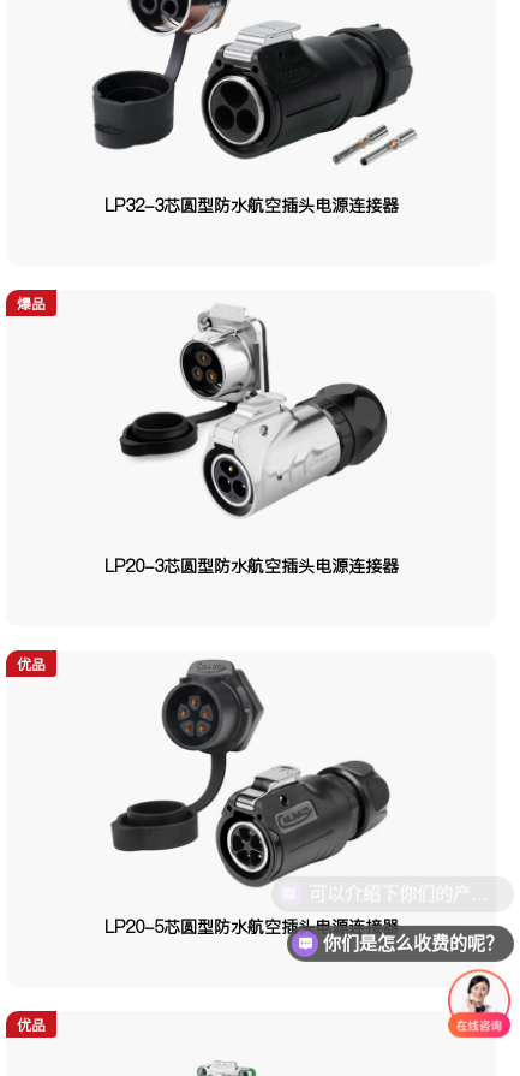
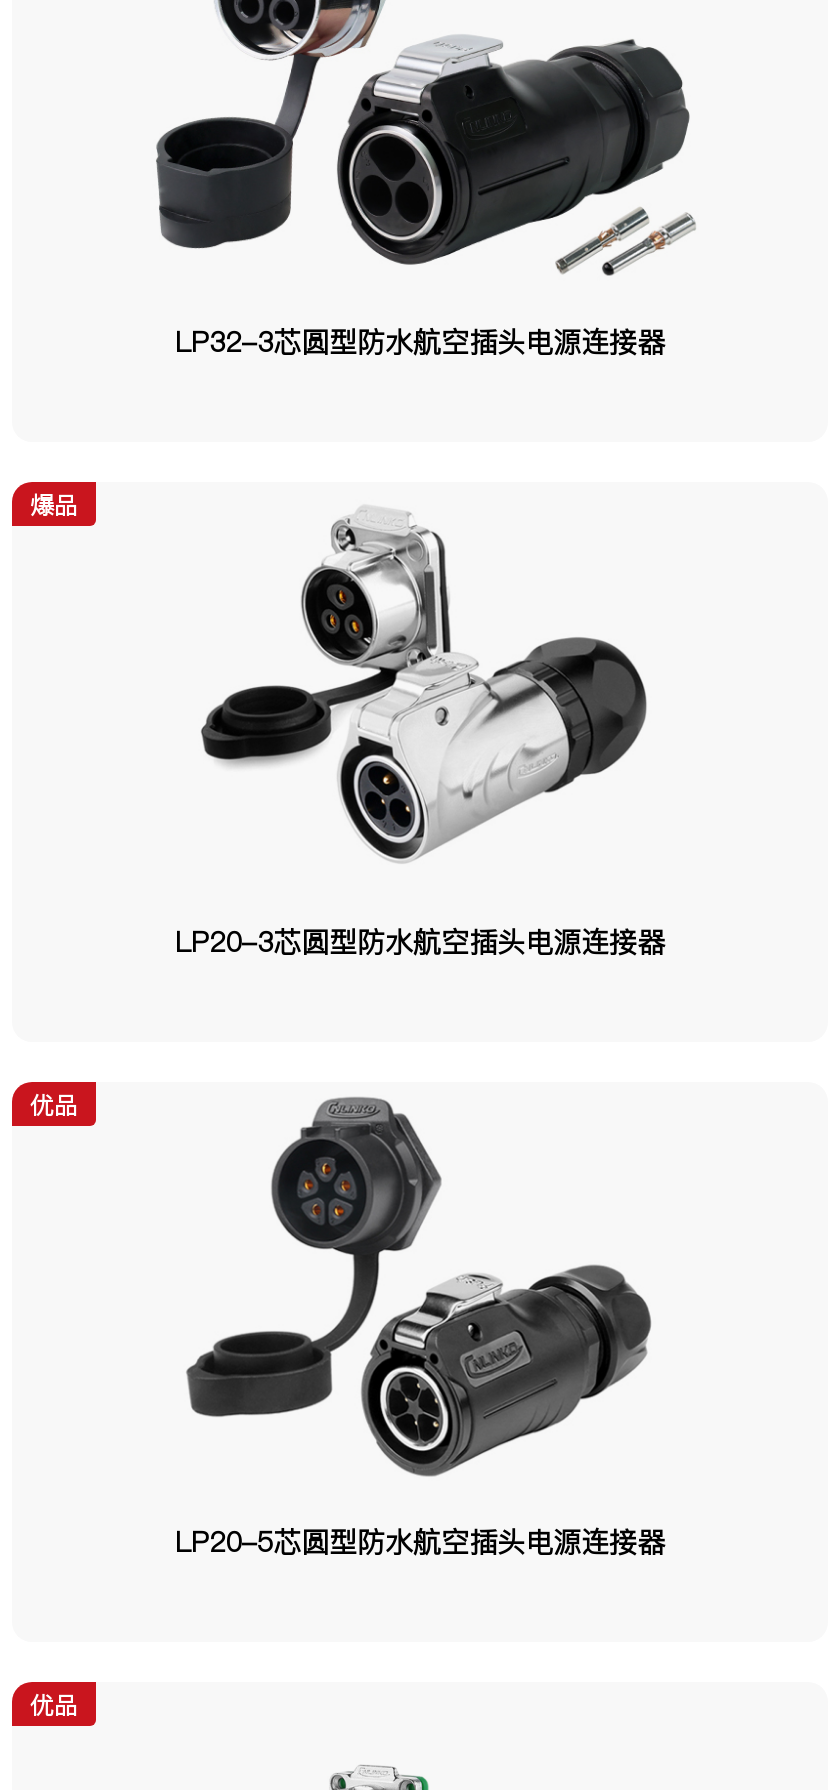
[286,930,512,1039] [image] | 你们是怎么收费的呢？ -> none

